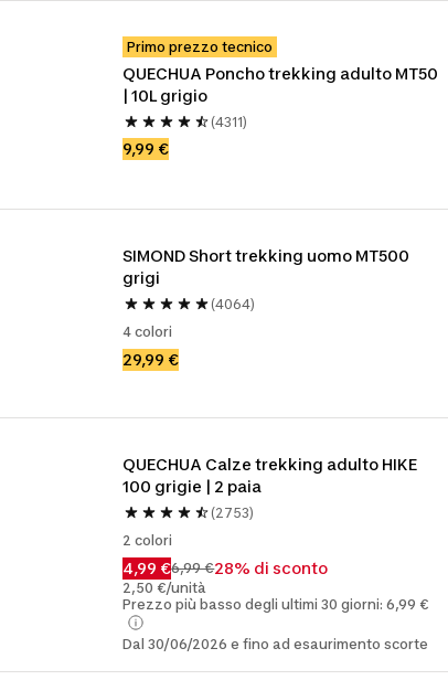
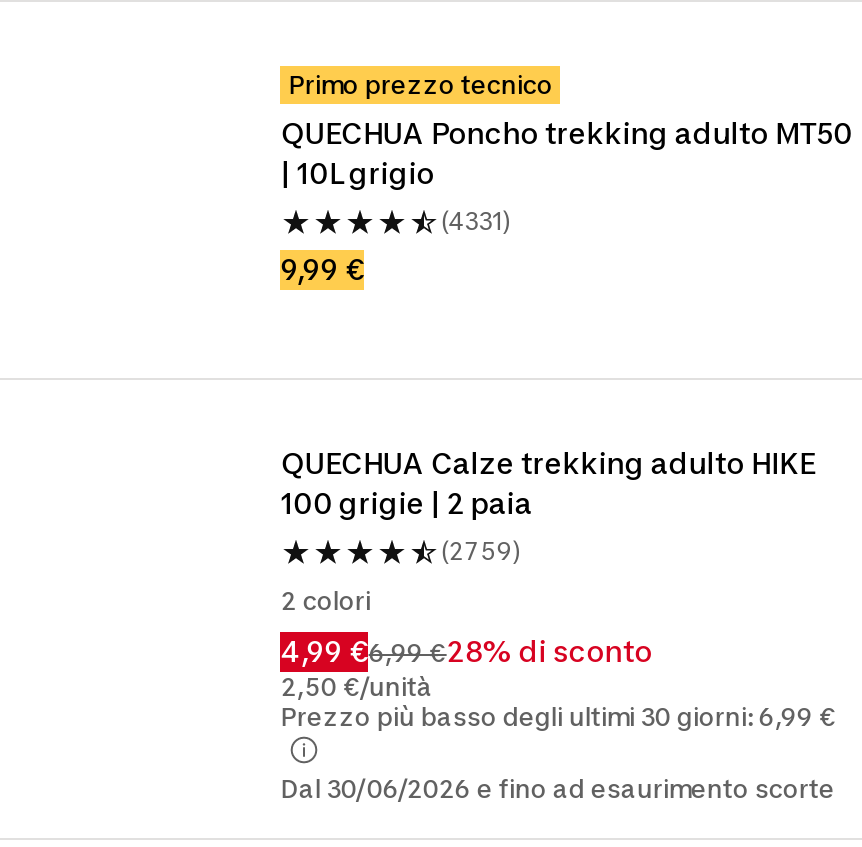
[211,114,248,130] (4311) -> [441,206,511,236] (4331)
[123,246,410,369] SIMOND Short trekking uomo MT500 | grigi | (4064) | 4 colori | 29,99 € -> none
[211,504,254,521] (2753) -> [441,536,521,566] (2759)

